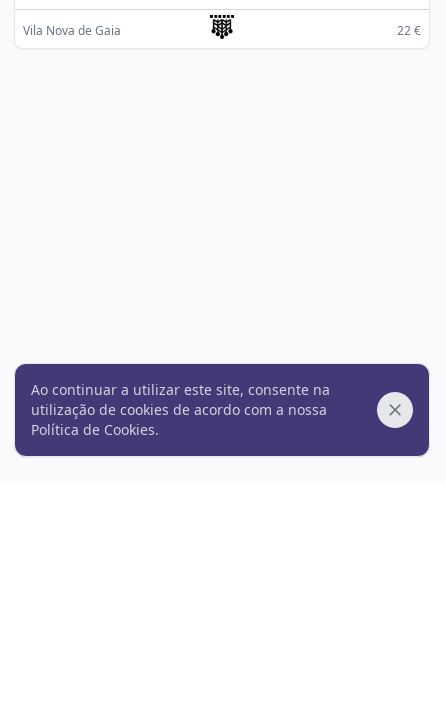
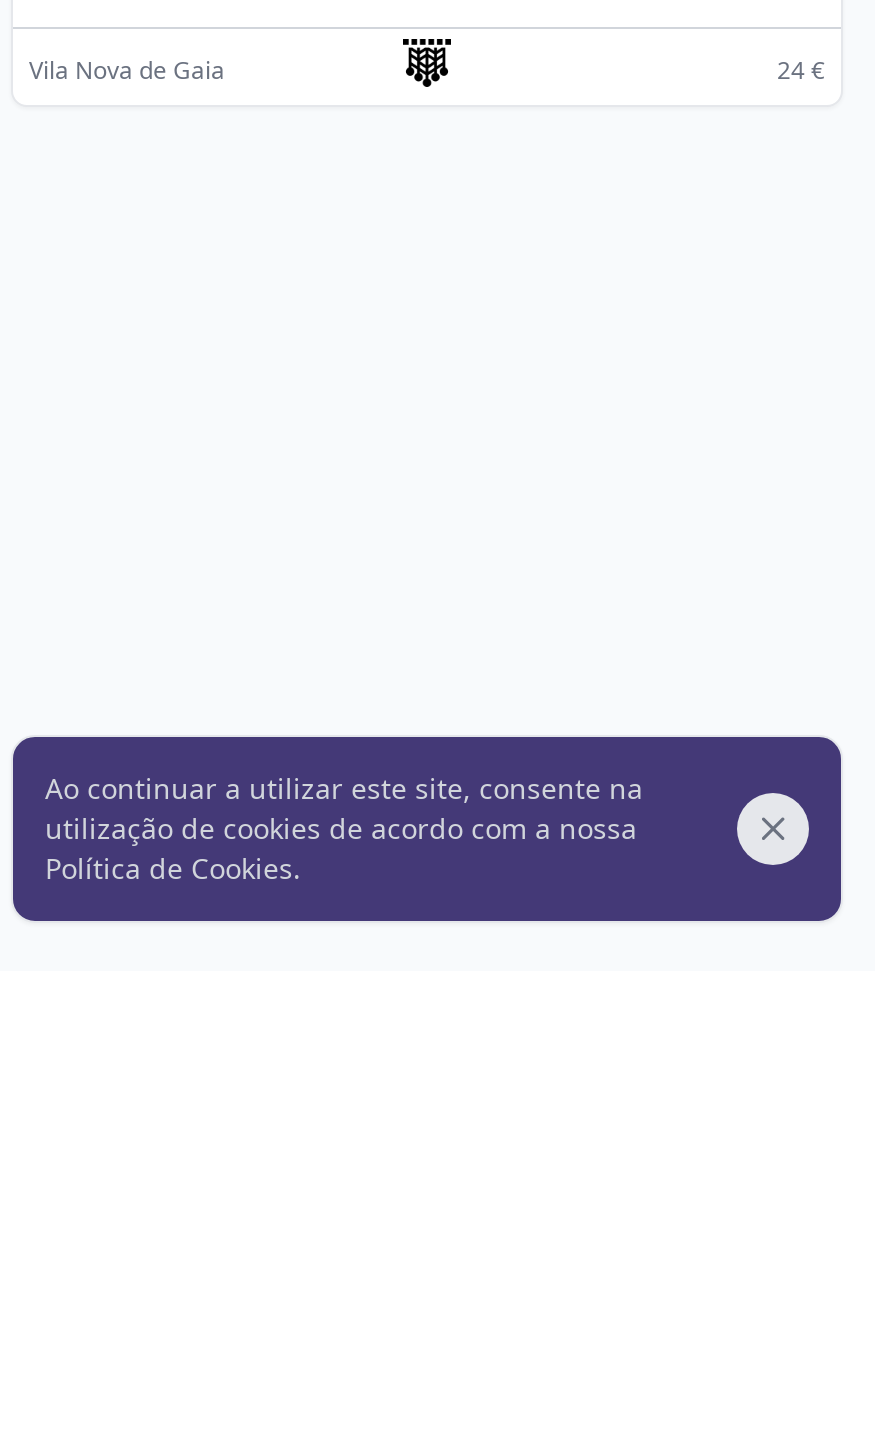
[397,22,421,39] 22 € -> [777,53,825,87] 24 €

